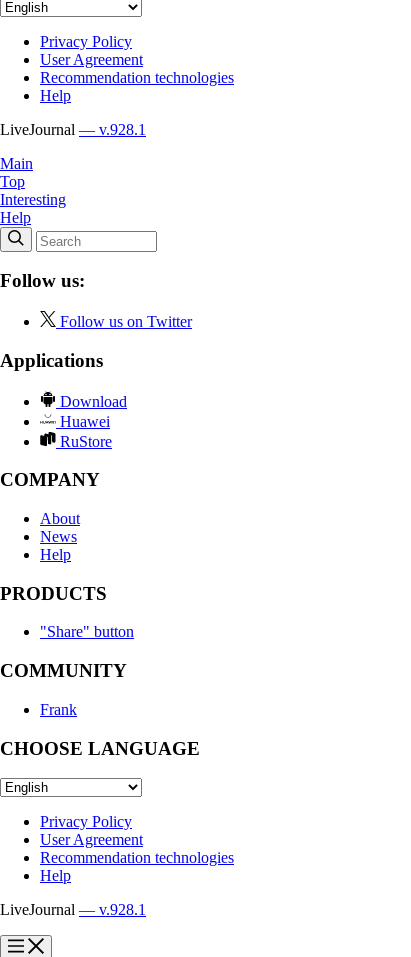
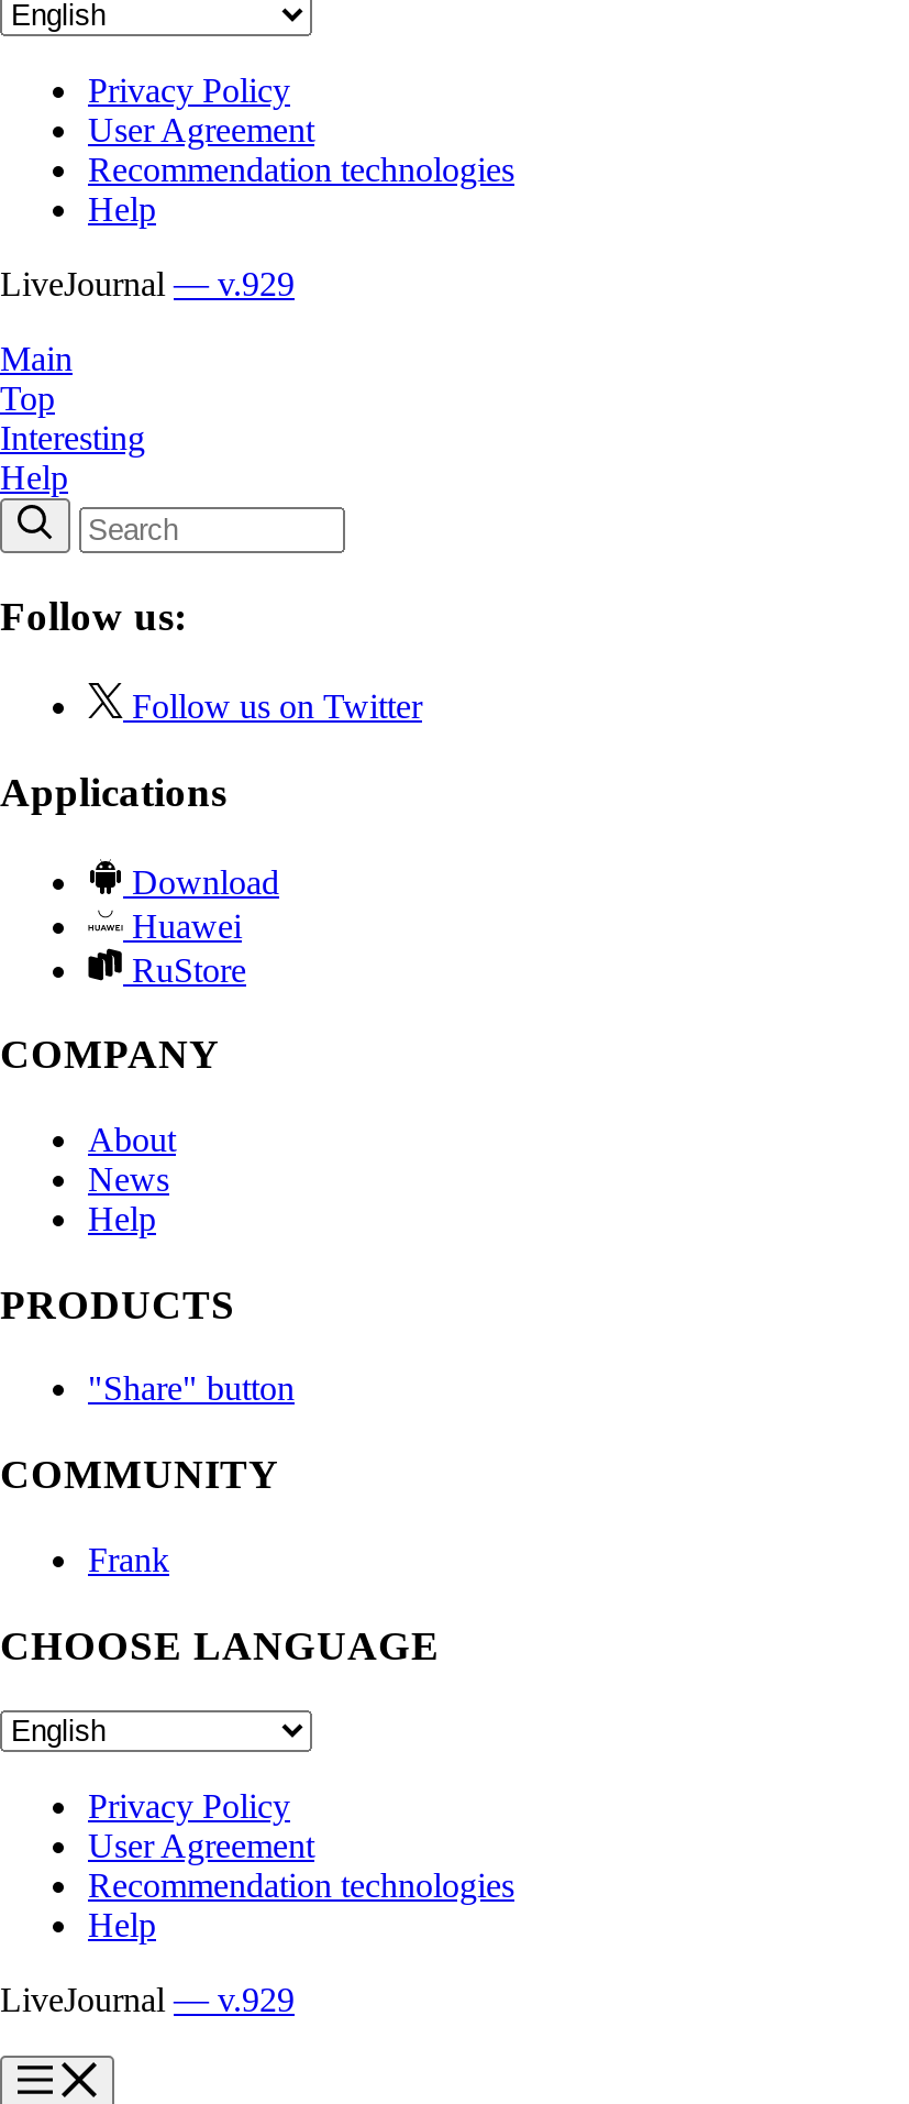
[0,121,146,138] LiveJournal — v.928.1 -> [0,264,295,302] LiveJournal — v.929
[0,901,146,918] LiveJournal — v.928.1 -> [0,1981,295,2019] LiveJournal — v.929

